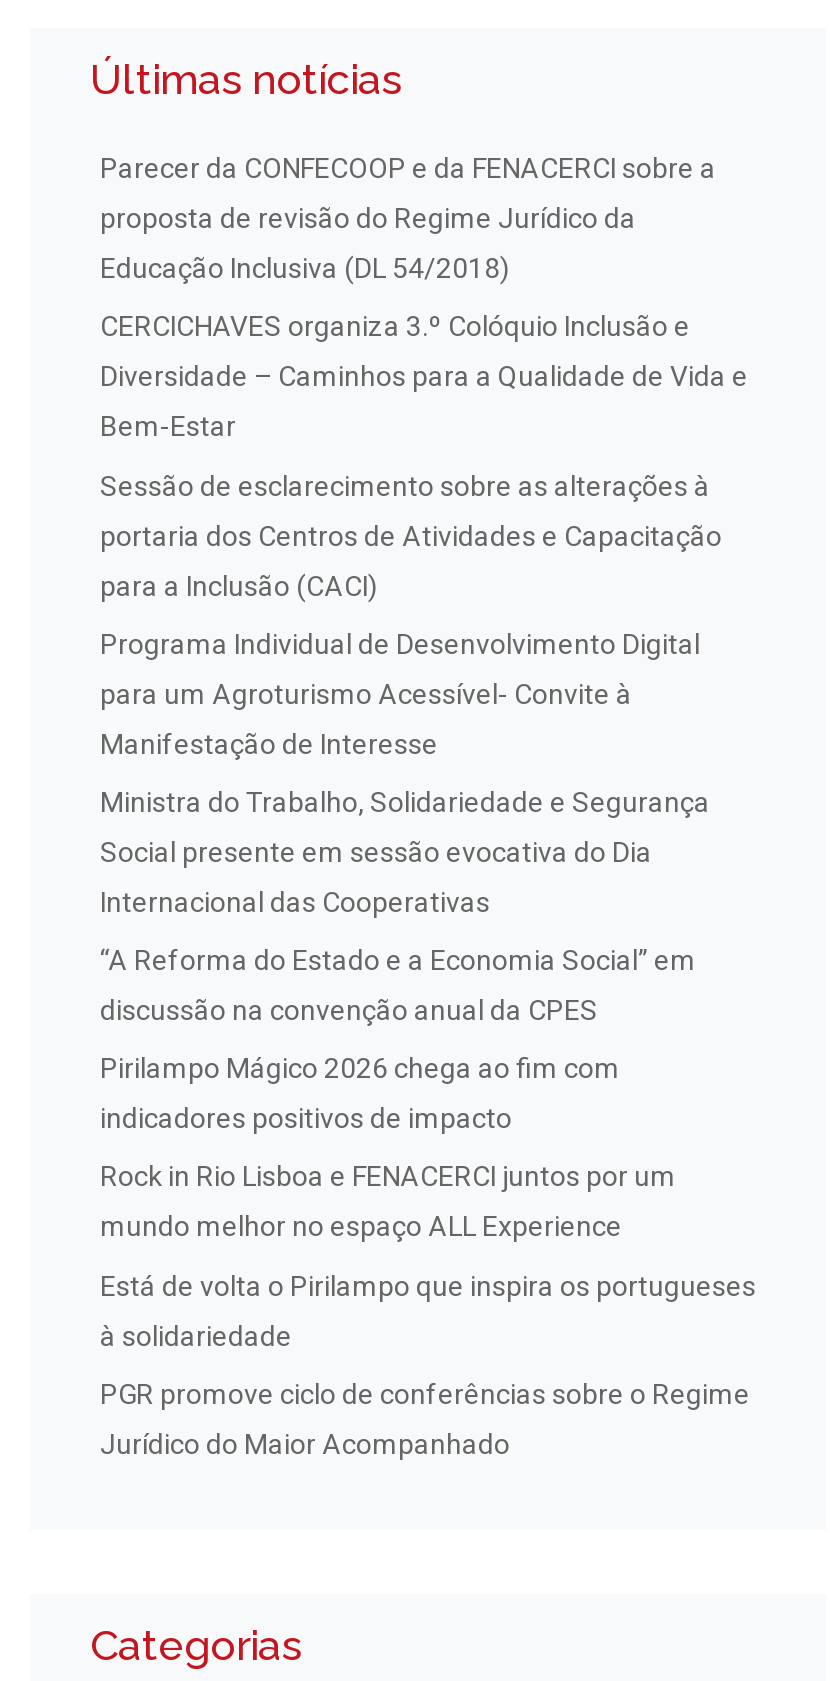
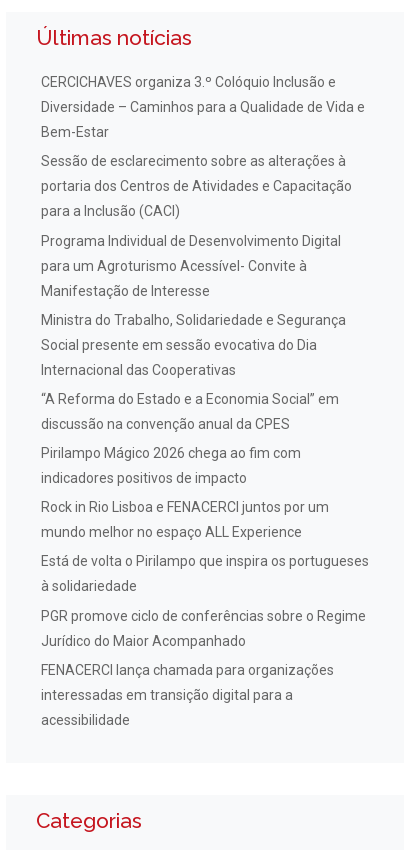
[100,152,716,284] Parecer da CONFECOOP e da FENACERCI sobre a | proposta de revisão do Regime Jurídico da | Educação Inclusiva (DL 54/2018) -> none
moved [100,311,756,1460] -> [41,74,369,649]: CERCICHAVES organiza 3.º Colóquio Inclusão e | Diversidade – Caminhos para a Qualidade de Vida e | Bem-Estar | ... | PGR promove ciclo de conferências sobre o Regime | Jurídico do Maior Acompanhado
none -> [41,662,334,728] FENACERCI lança chamada para organizações | interessadas em transição digital para a | acessibilidade

